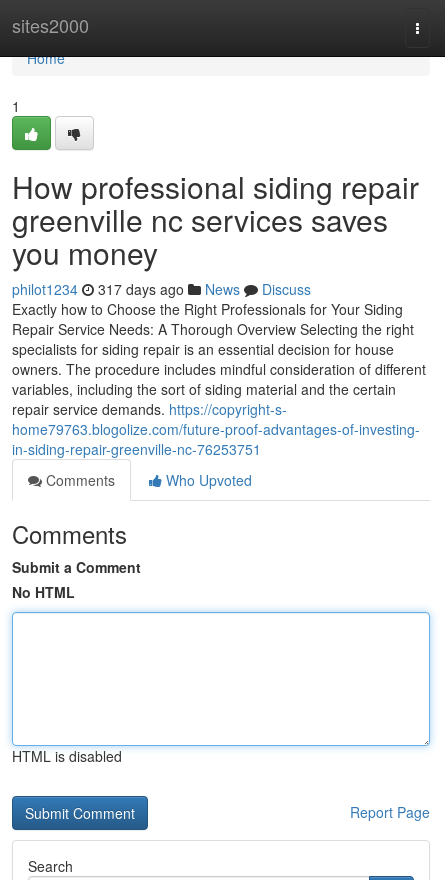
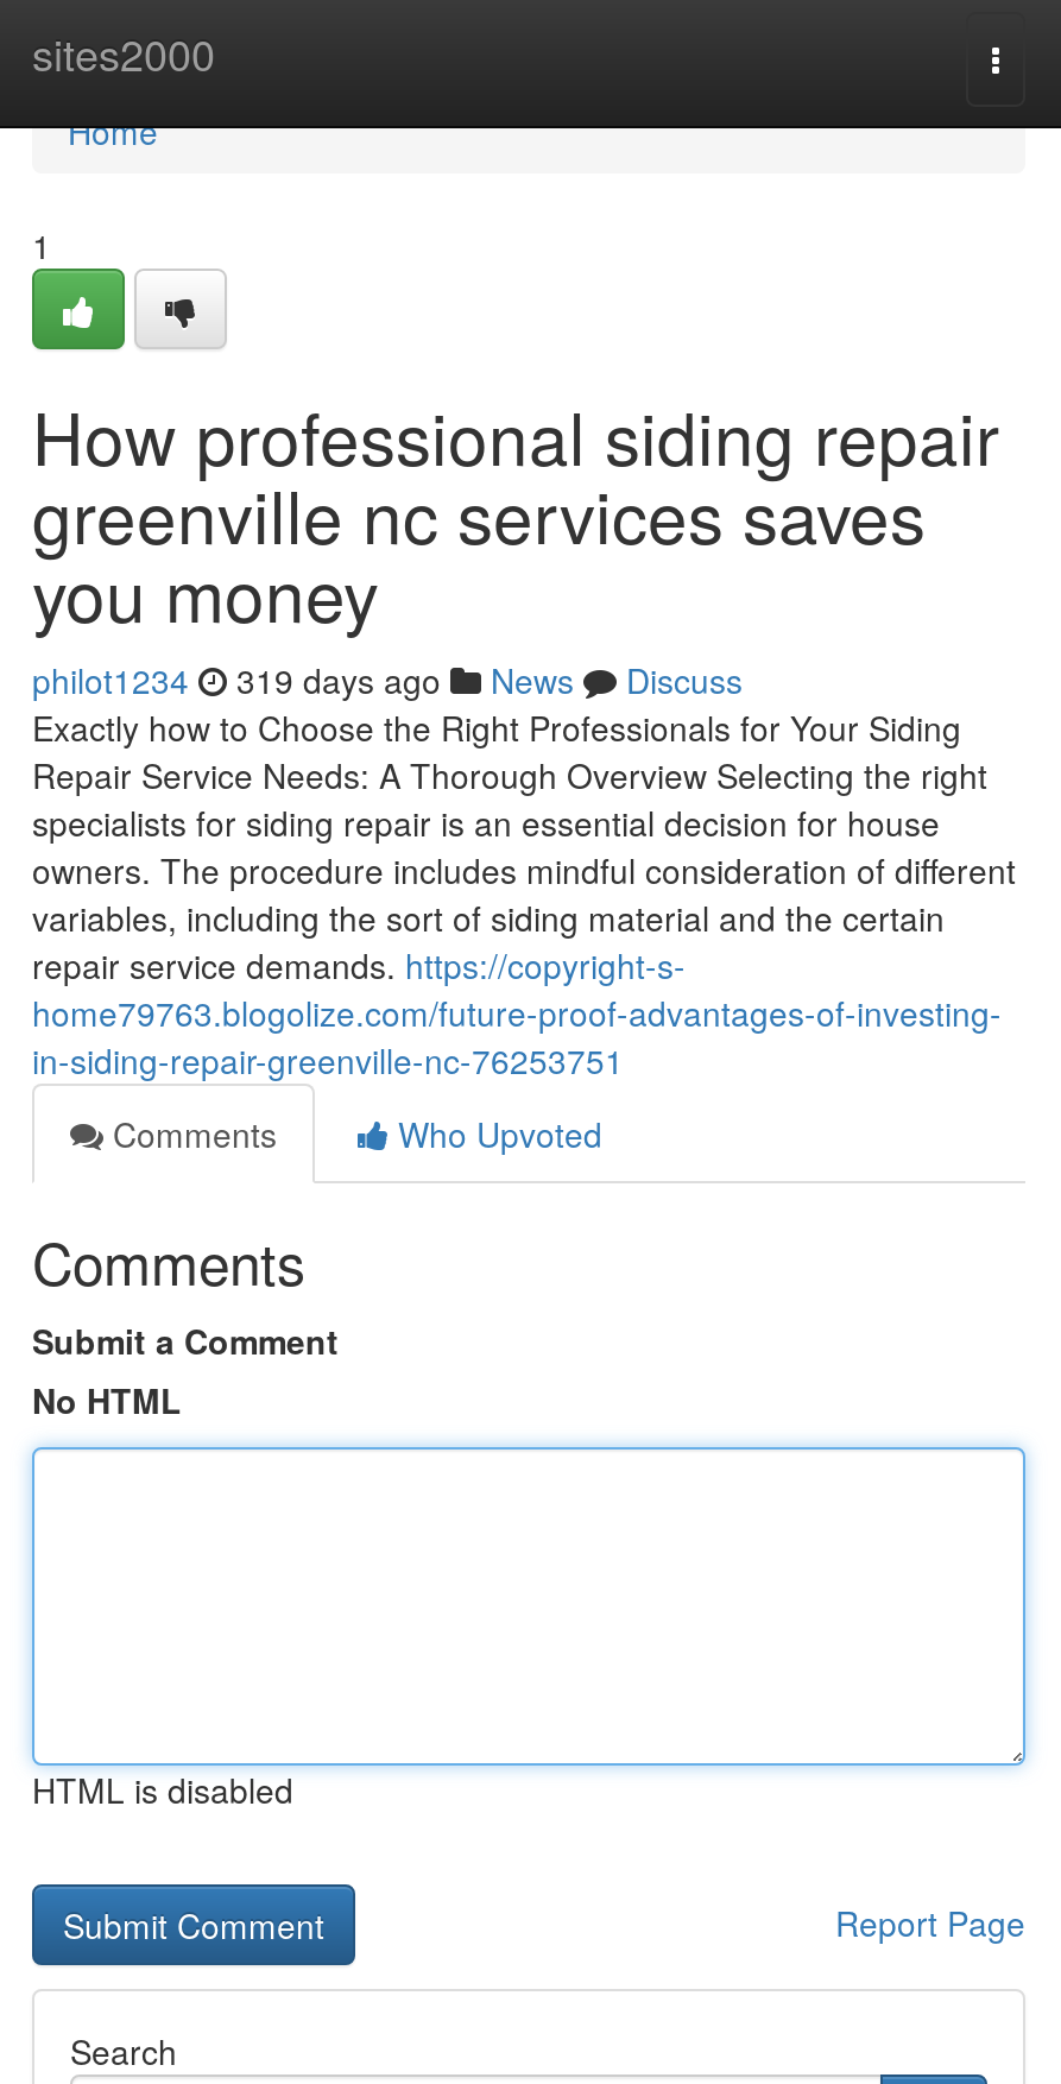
[12,279,311,299] philot1234 317 days ago News Discuss -> [32,656,743,703] philot1234 319 days ago News Discuss

